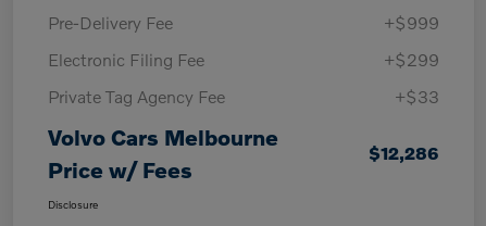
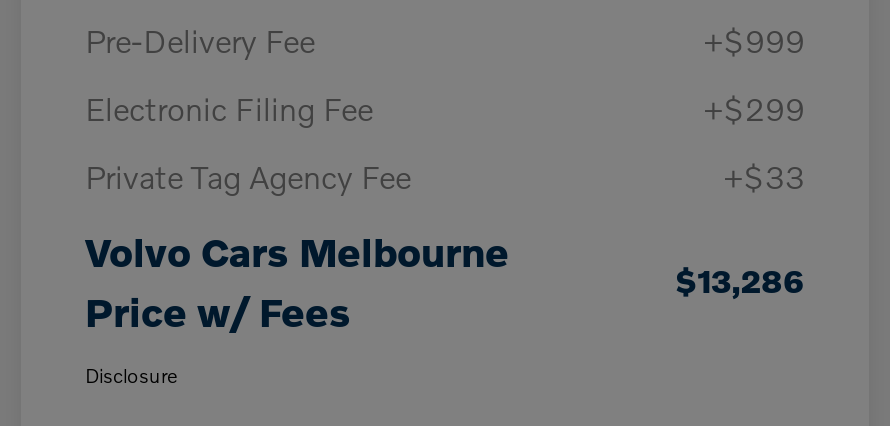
[369,143,439,163] $12,286 -> [675,261,805,299] $13,286

